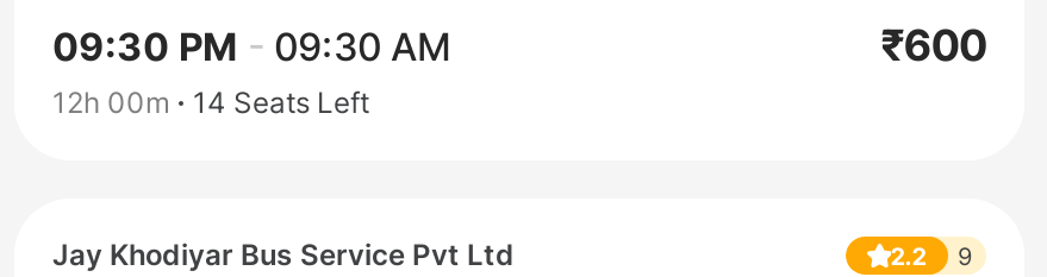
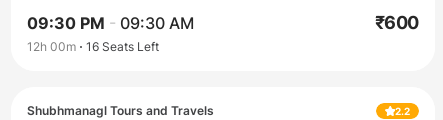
[52,84,369,120] 12h 00m 14 Seats Left -> [27,39,159,54] 12h 00m 16 Seats Left
[52,237,515,272] Jay Khodiyar Bus Service Pvt Ltd -> [27,103,214,118] Shubhmanagl Tours and Travels
[958,241,972,270] 9 -> none

